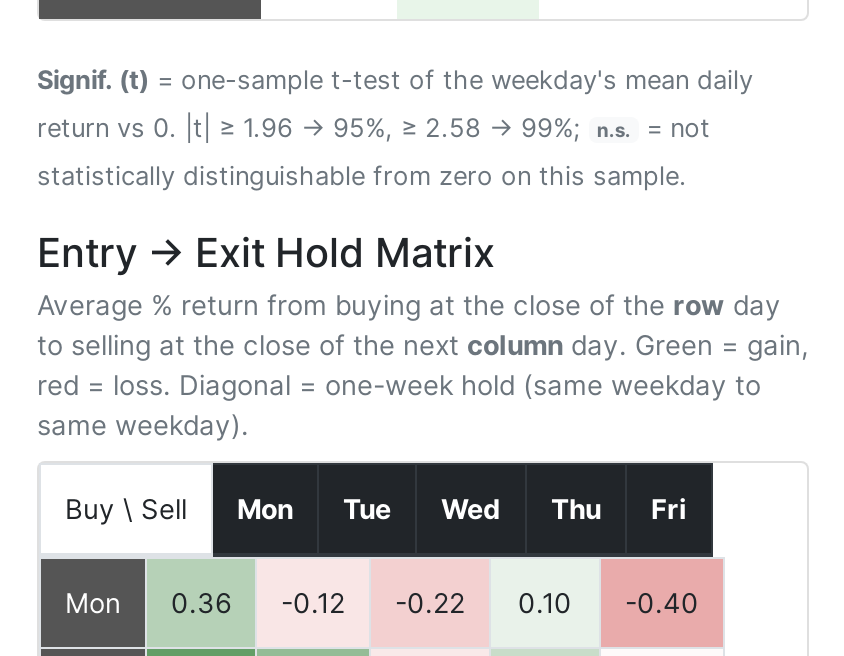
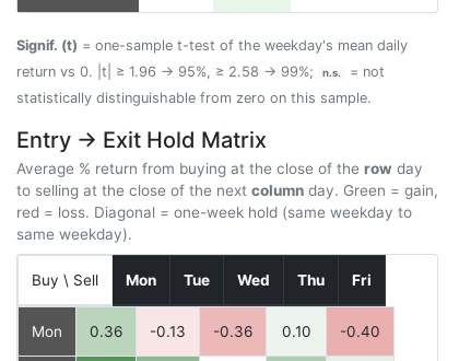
[281,587,345,619] -0.12 -> [150,323,186,340] -0.13
[395,587,465,619] -0.22 -> [213,323,252,340] -0.36

